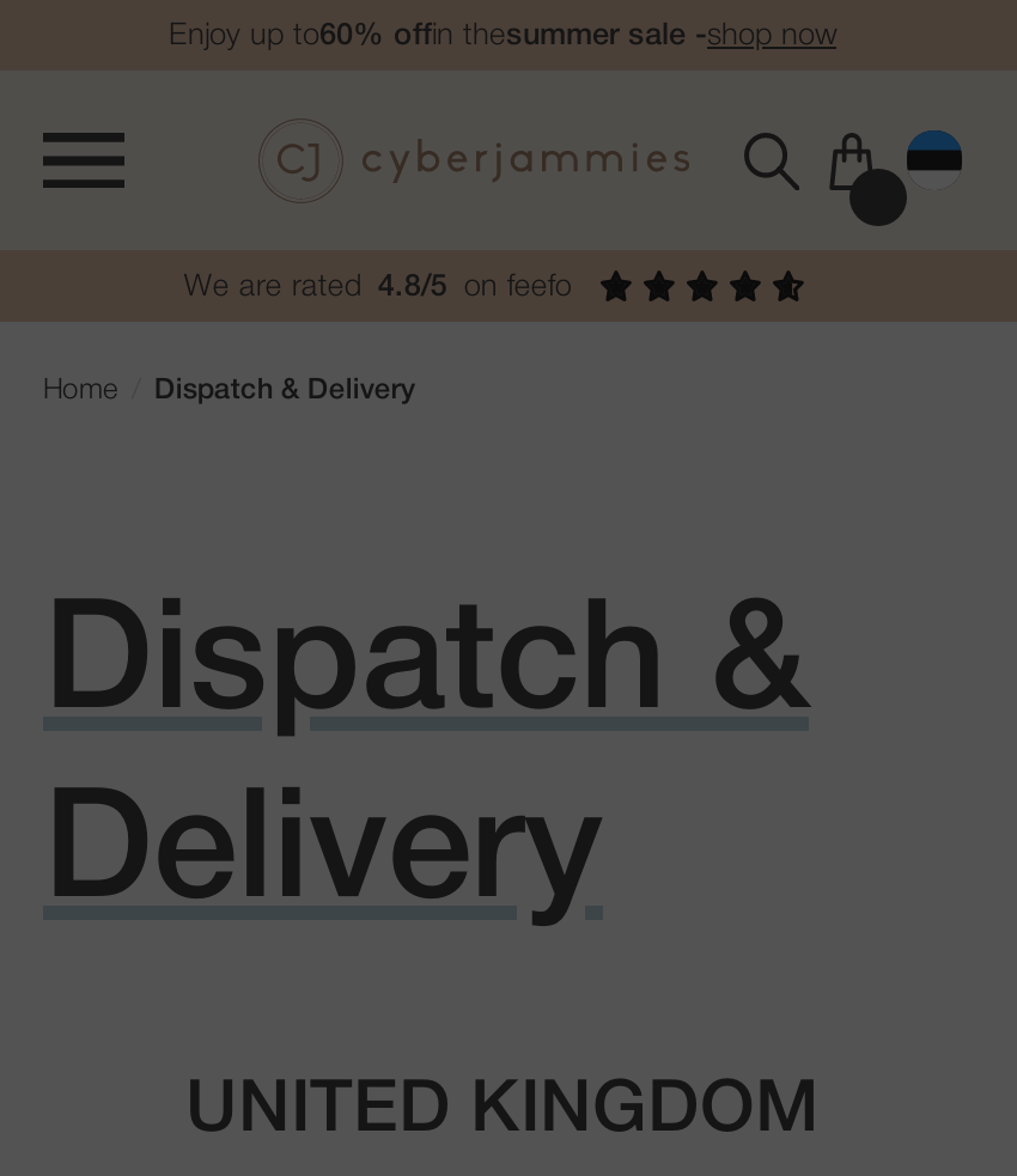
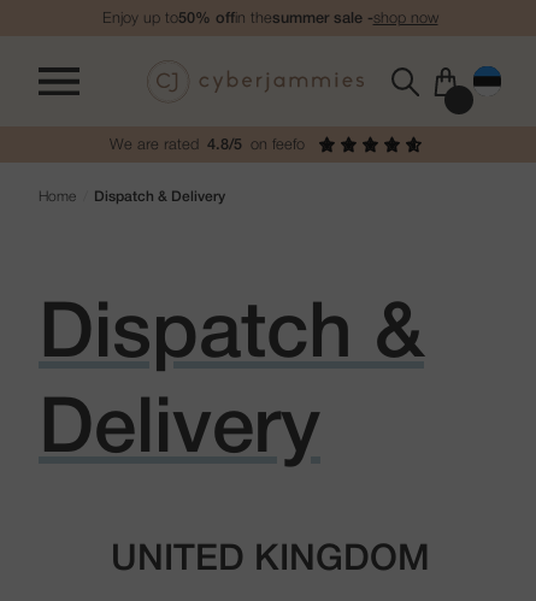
[169,22,836,48] Enjoy up to60% offin thesummer sale -shop now -> [102,11,438,25] Enjoy up to50% offin thesummer sale -shop now

